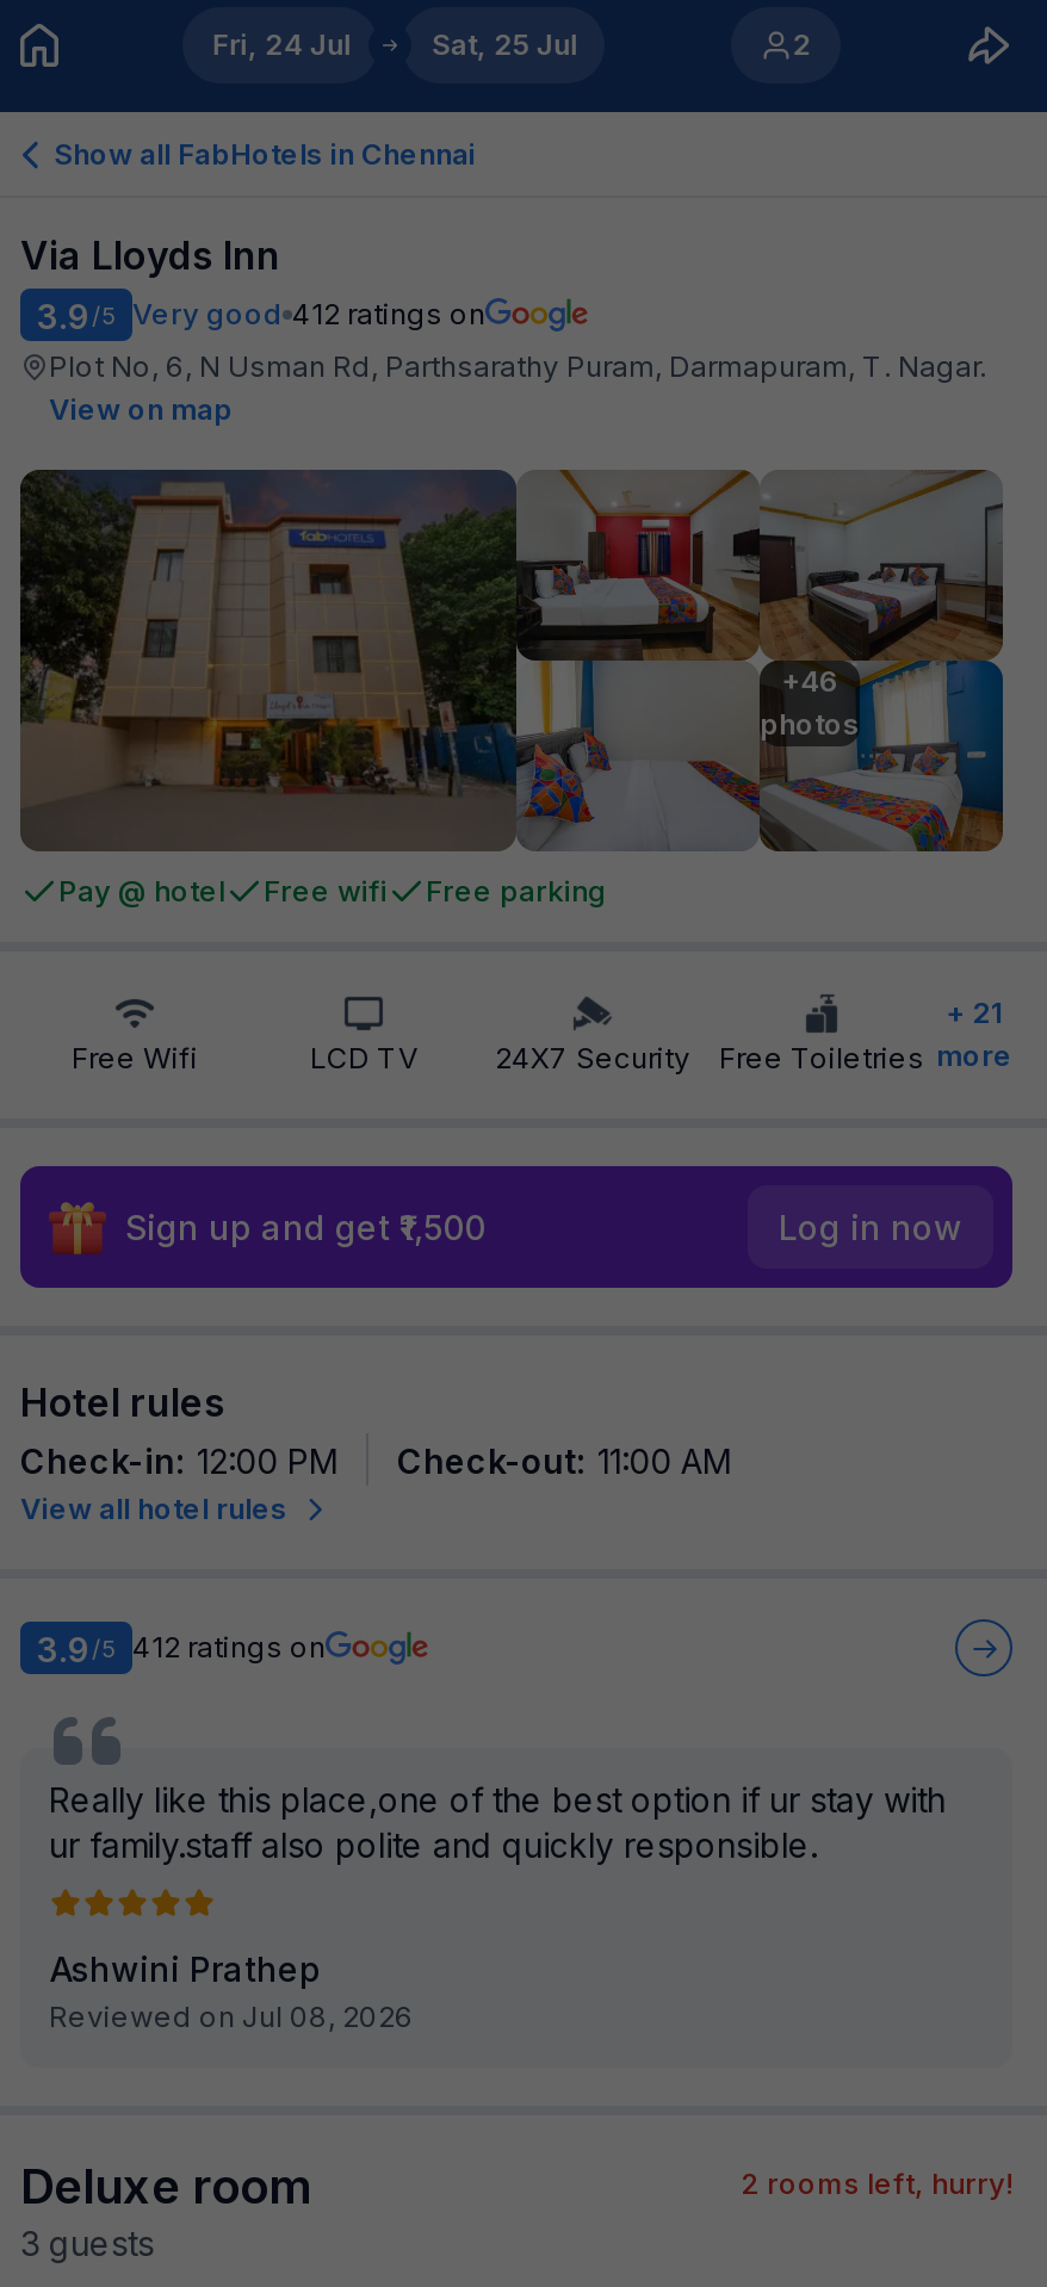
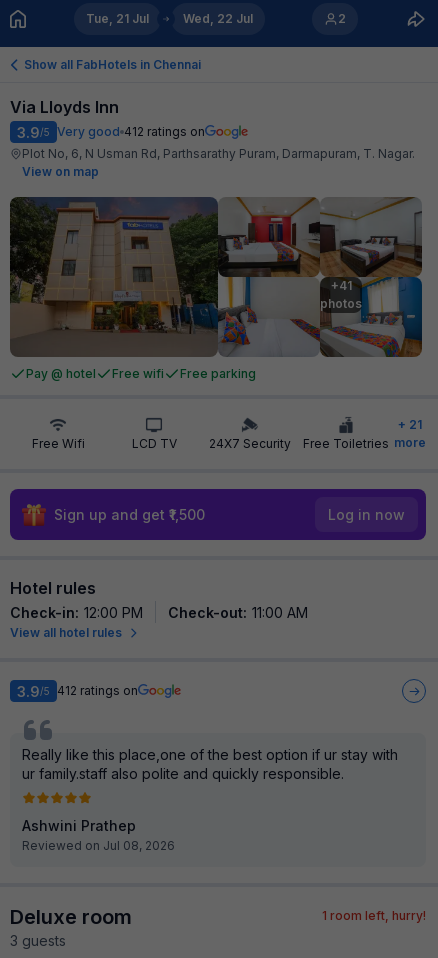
[212,26,350,62] Fri, 24 Jul -> [86,11,149,26] Tue, 21 Jul
[431,26,577,62] Sat, 25 Jul -> [183,11,253,26] Wed, 22 Jul
[781,663,838,699] +46 -> [330,278,351,293] +41
[741,2165,1012,2201] 2 rooms left, hurry! -> [322,908,426,923] 1 room left, hurry!

